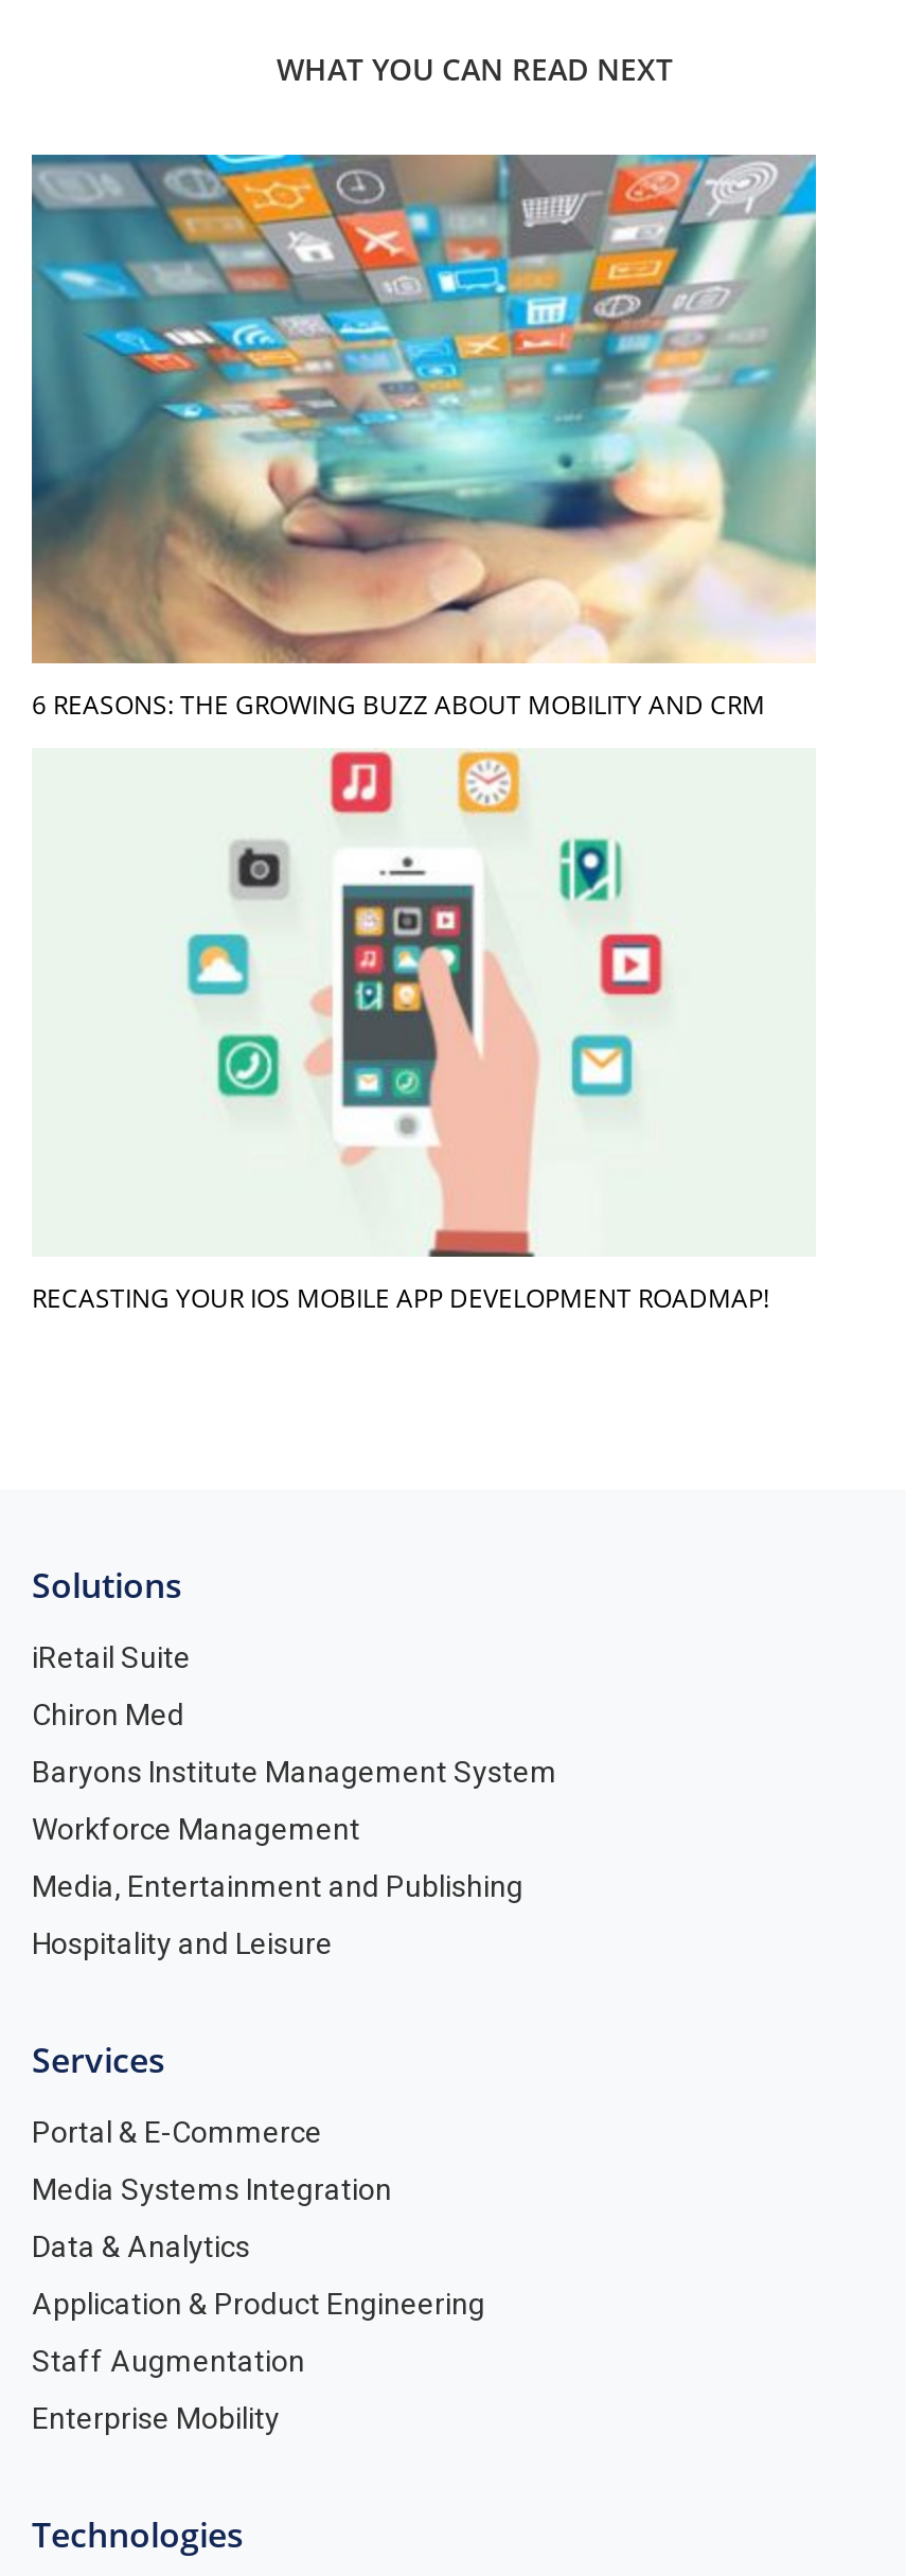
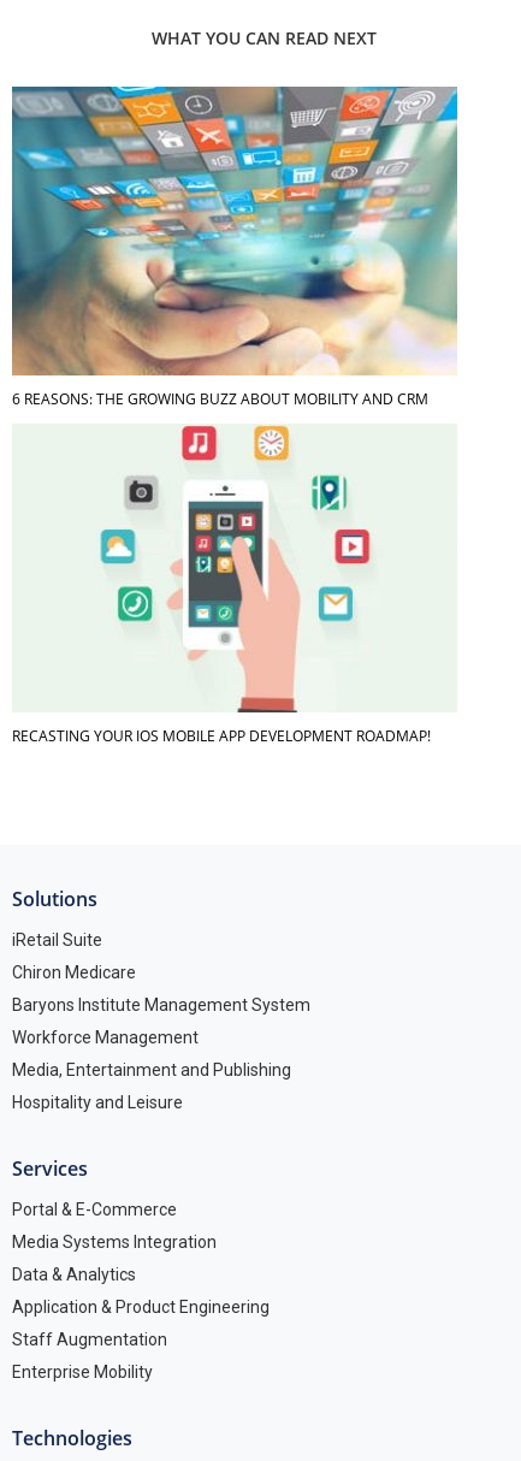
[32,1696,184,1730] Chiron Med -> [12,962,136,981] Chiron Medicare

